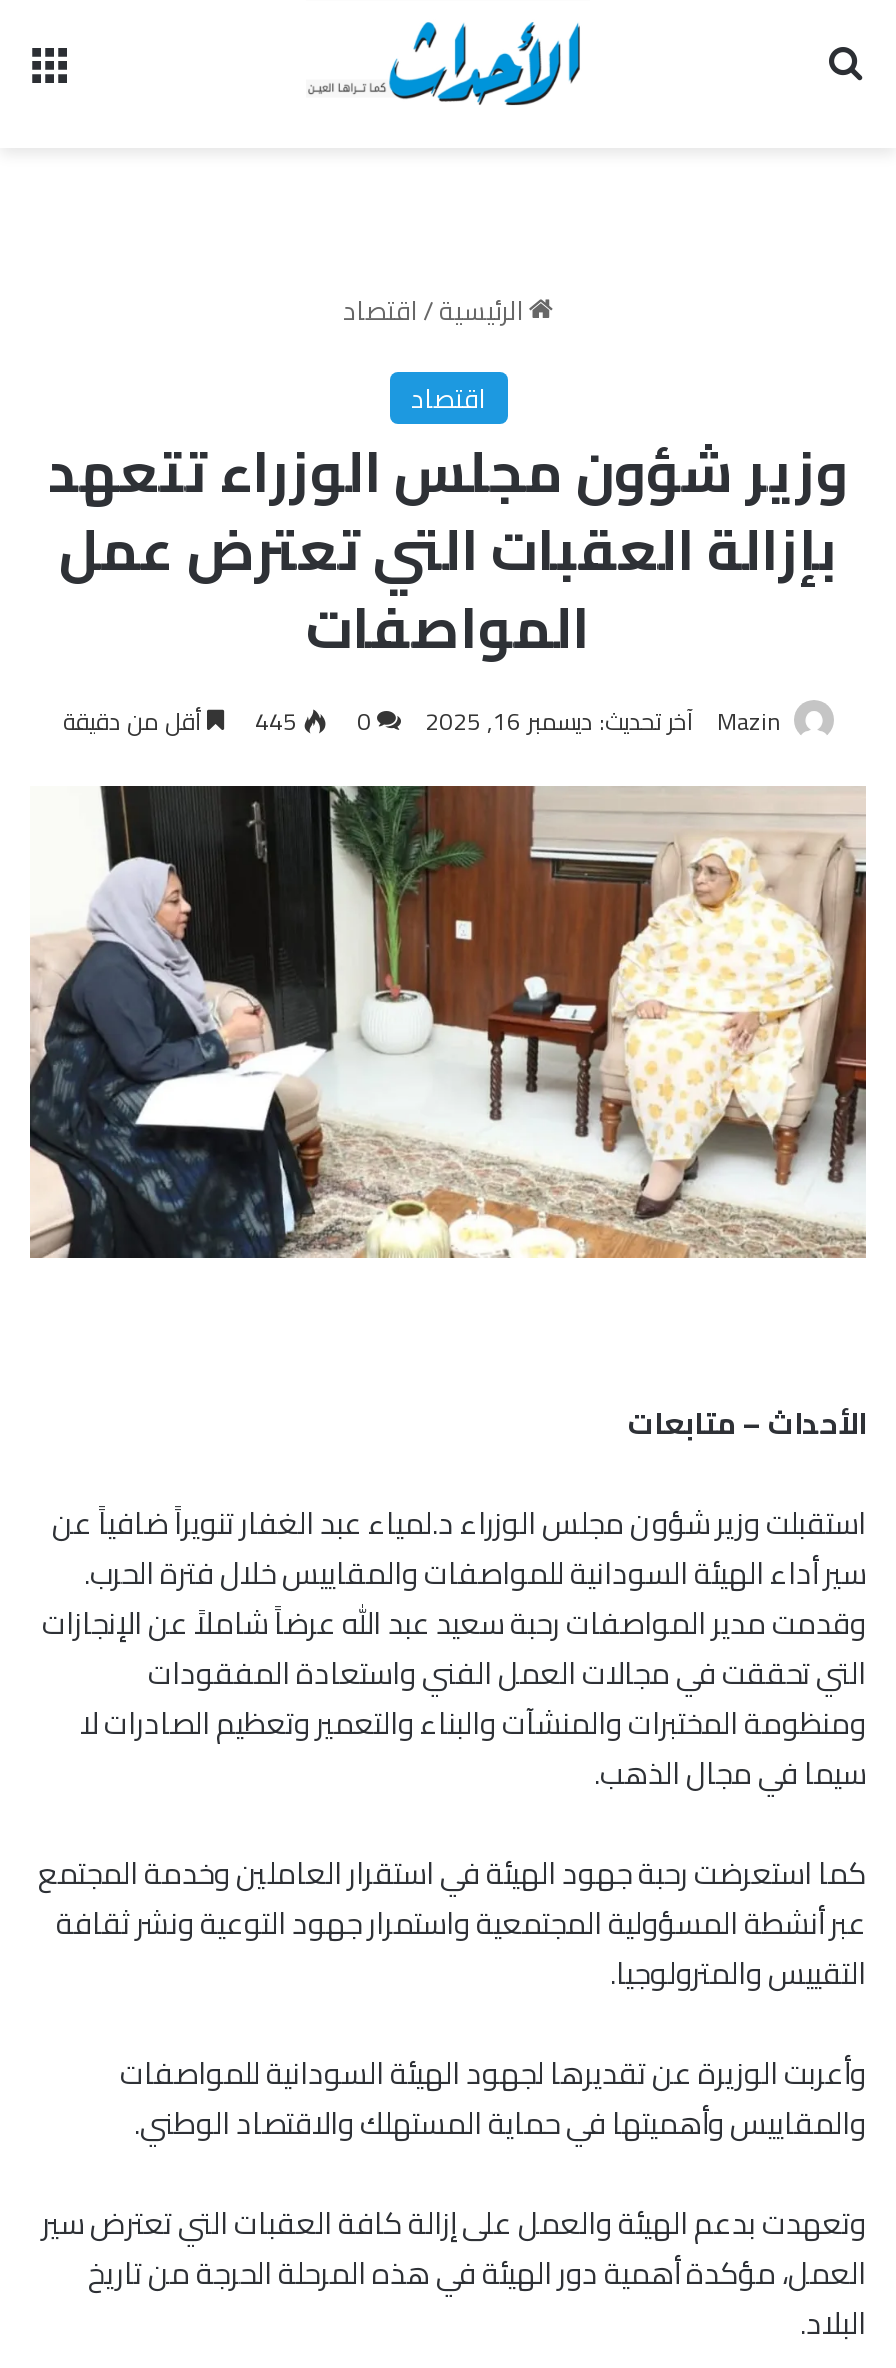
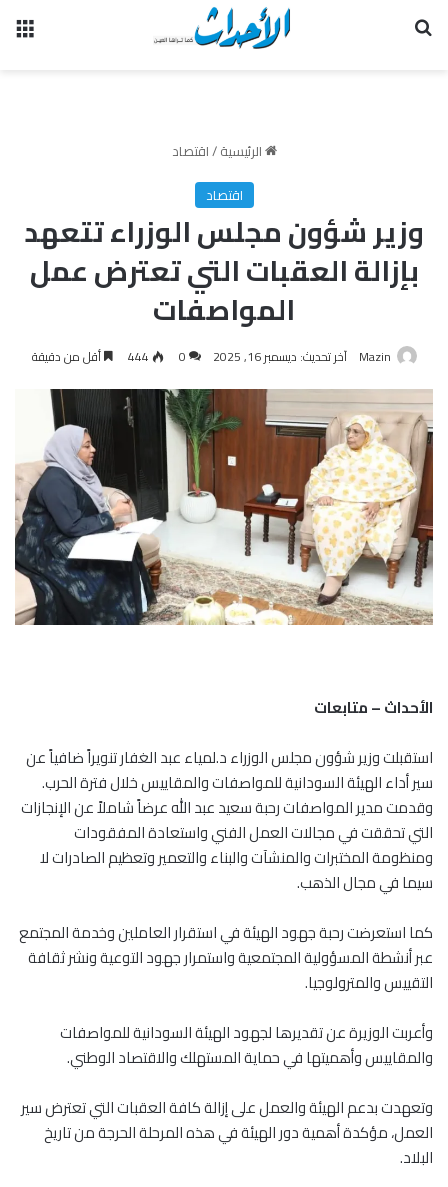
[63,698,371,744] 0 445 أقل من دقيقة -> [31,345,185,368] 0 444 أقل من دقيقة

